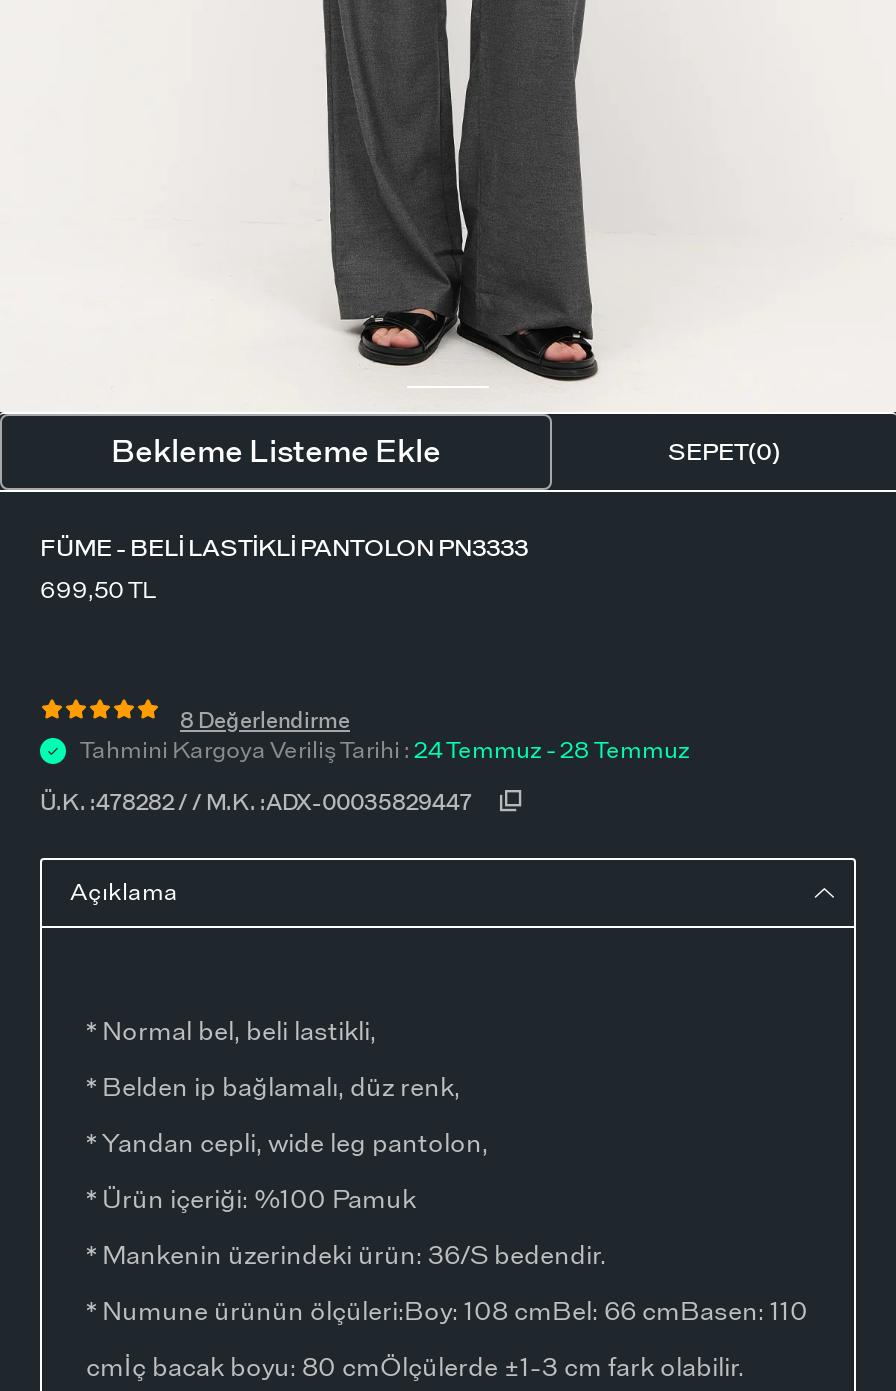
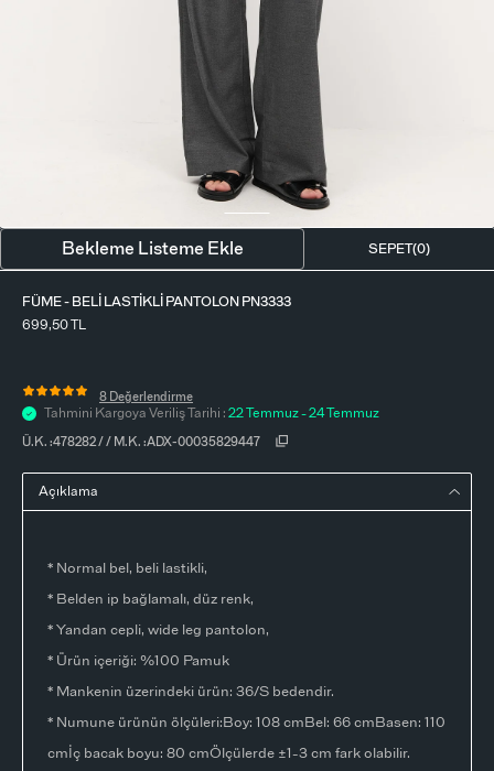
[80,738,690,762] Tahmini Kargoya Veriliş Tarihi : 24 Temmuz - 28 Temmuz -> [44,406,379,420] Tahmini Kargoya Veriliş Tarihi : 22 Temmuz - 24 Temmuz

